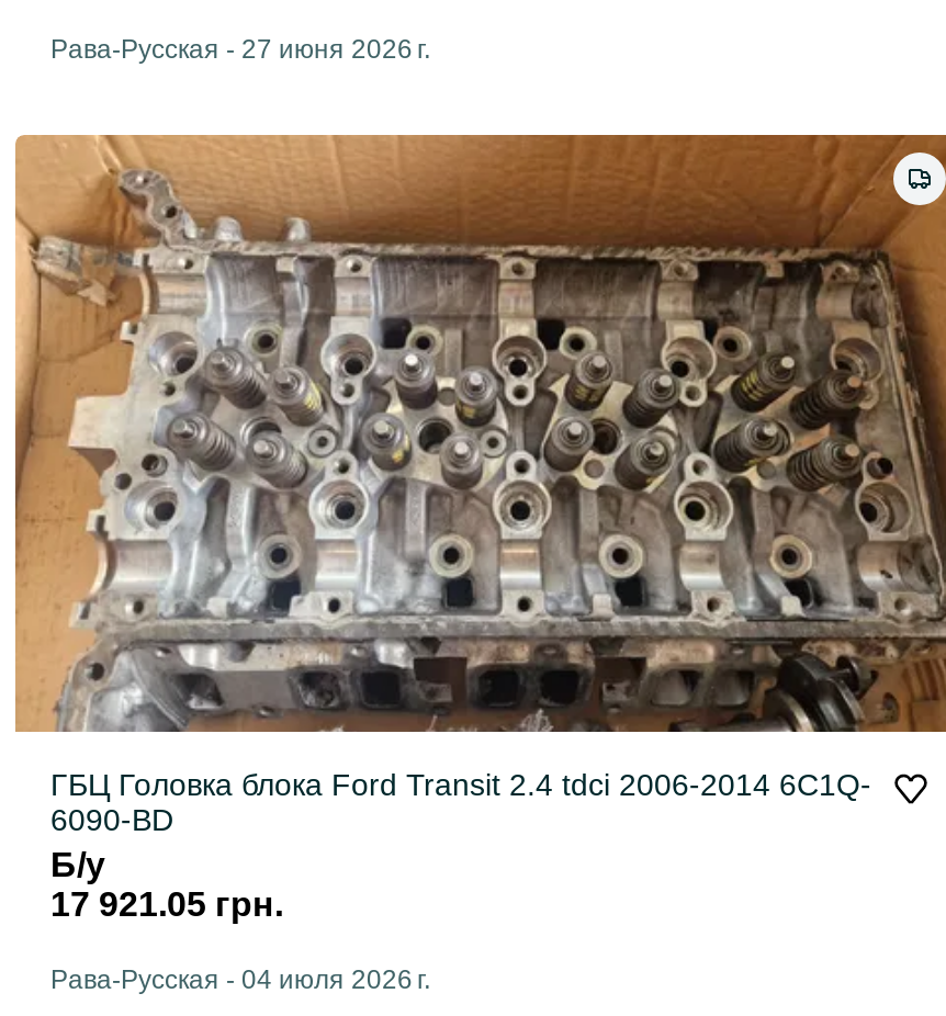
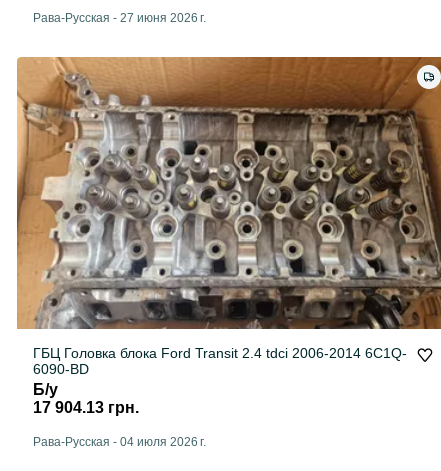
[50,886,283,923] 17 921.05 грн. -> [33,399,139,416] 17 904.13 грн.

